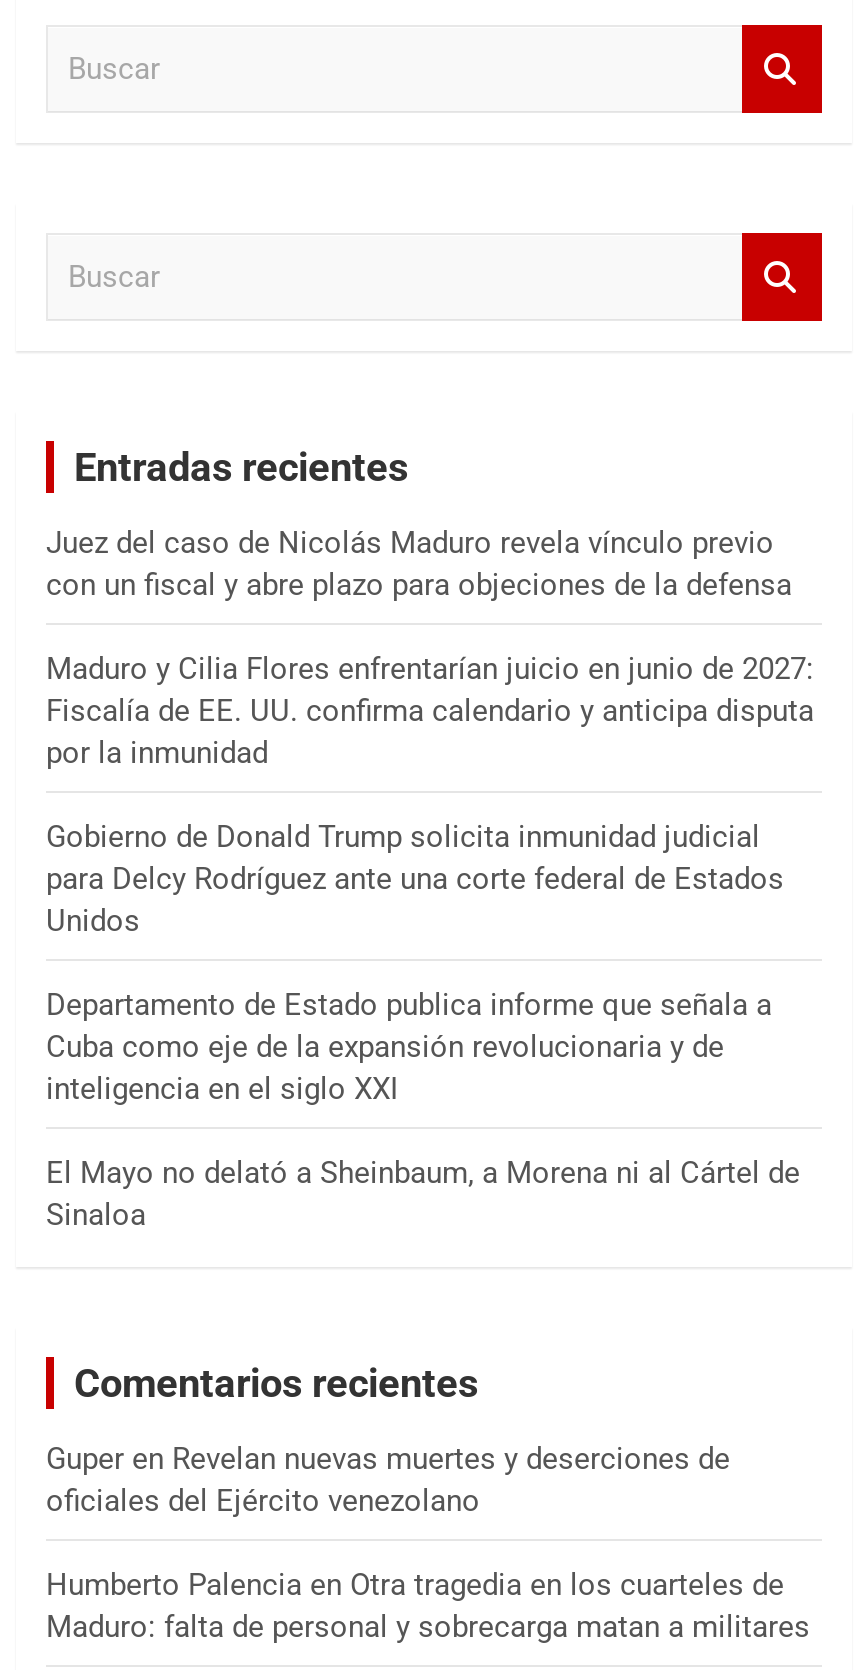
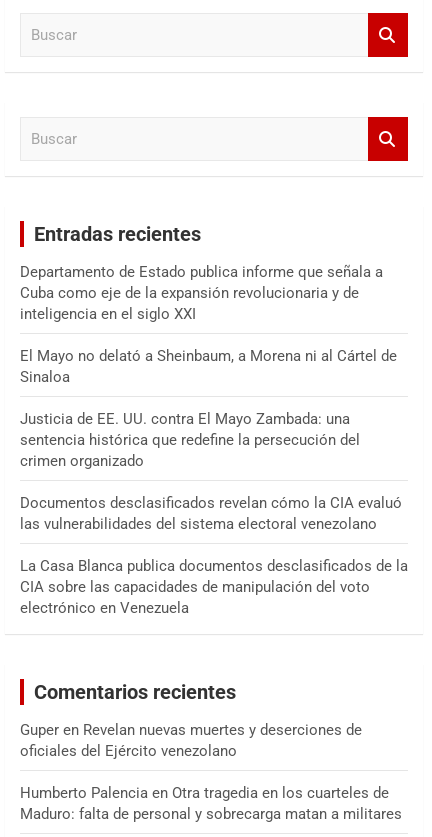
[46,525,814,939] Juez del caso de Nicolás Maduro revela vínculo previo | con un fiscal y abre plazo para objeciones de la defensa | Maduro y Cilia Flores enfrentarían juicio en junio de 2027: | Fiscalía de EE. UU. confirma calendario y anticipa disputa | por la inmunidad | Gobierno de Donald Trump solicita inmunidad judicial | para Delcy Rodríguez ante una corte federal de Estados | Unidos -> none
moved [46,987,800,1233] -> [20,262,397,385]: Departamento de Estado publica informe que señala a | Cuba como eje de la expansión revolucionaria y de | inteligencia en el siglo XXI | El Mayo no delató a Sheinbaum, a Morena ni al Cártel de | Sinaloa
none -> [20,409,408,616] Justicia de EE. UU. contra El Mayo Zambada: una | sentencia histórica que redefine la persecución del | crimen organizado | Documentos desclasificados revelan cómo la CIA evaluó | las vulnerabilidades del sistema electoral venezolano | La Casa Blanca publica documentos desclasificados de la | CIA sobre las capacidades de manipulación del voto | electrónico en Venezuela

